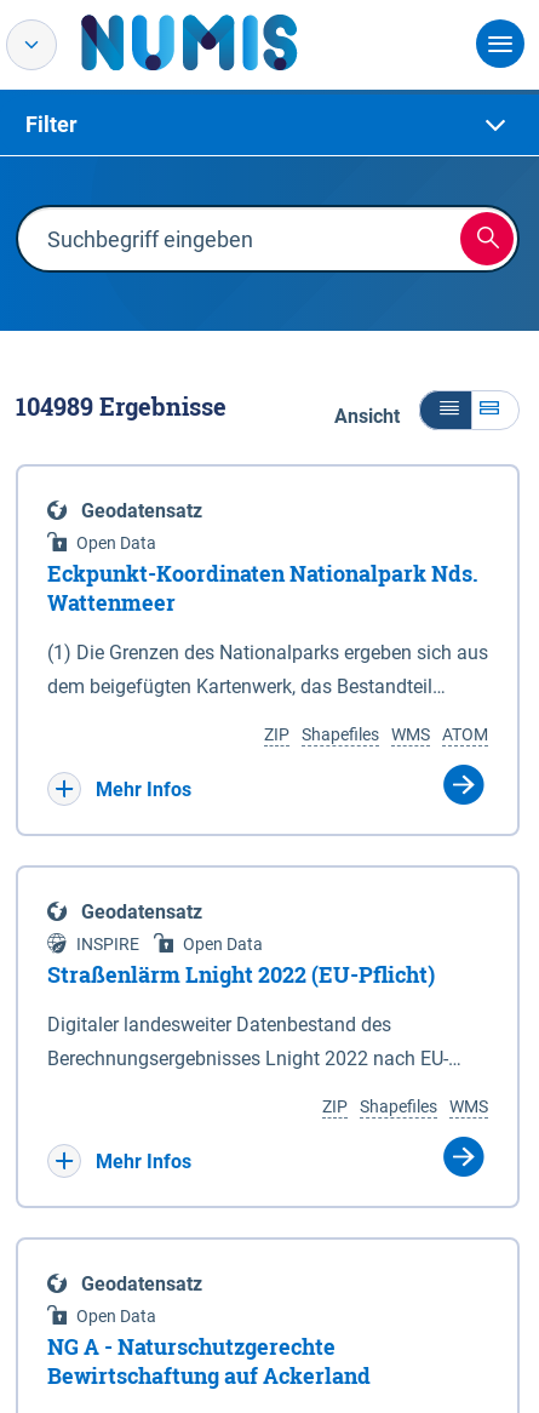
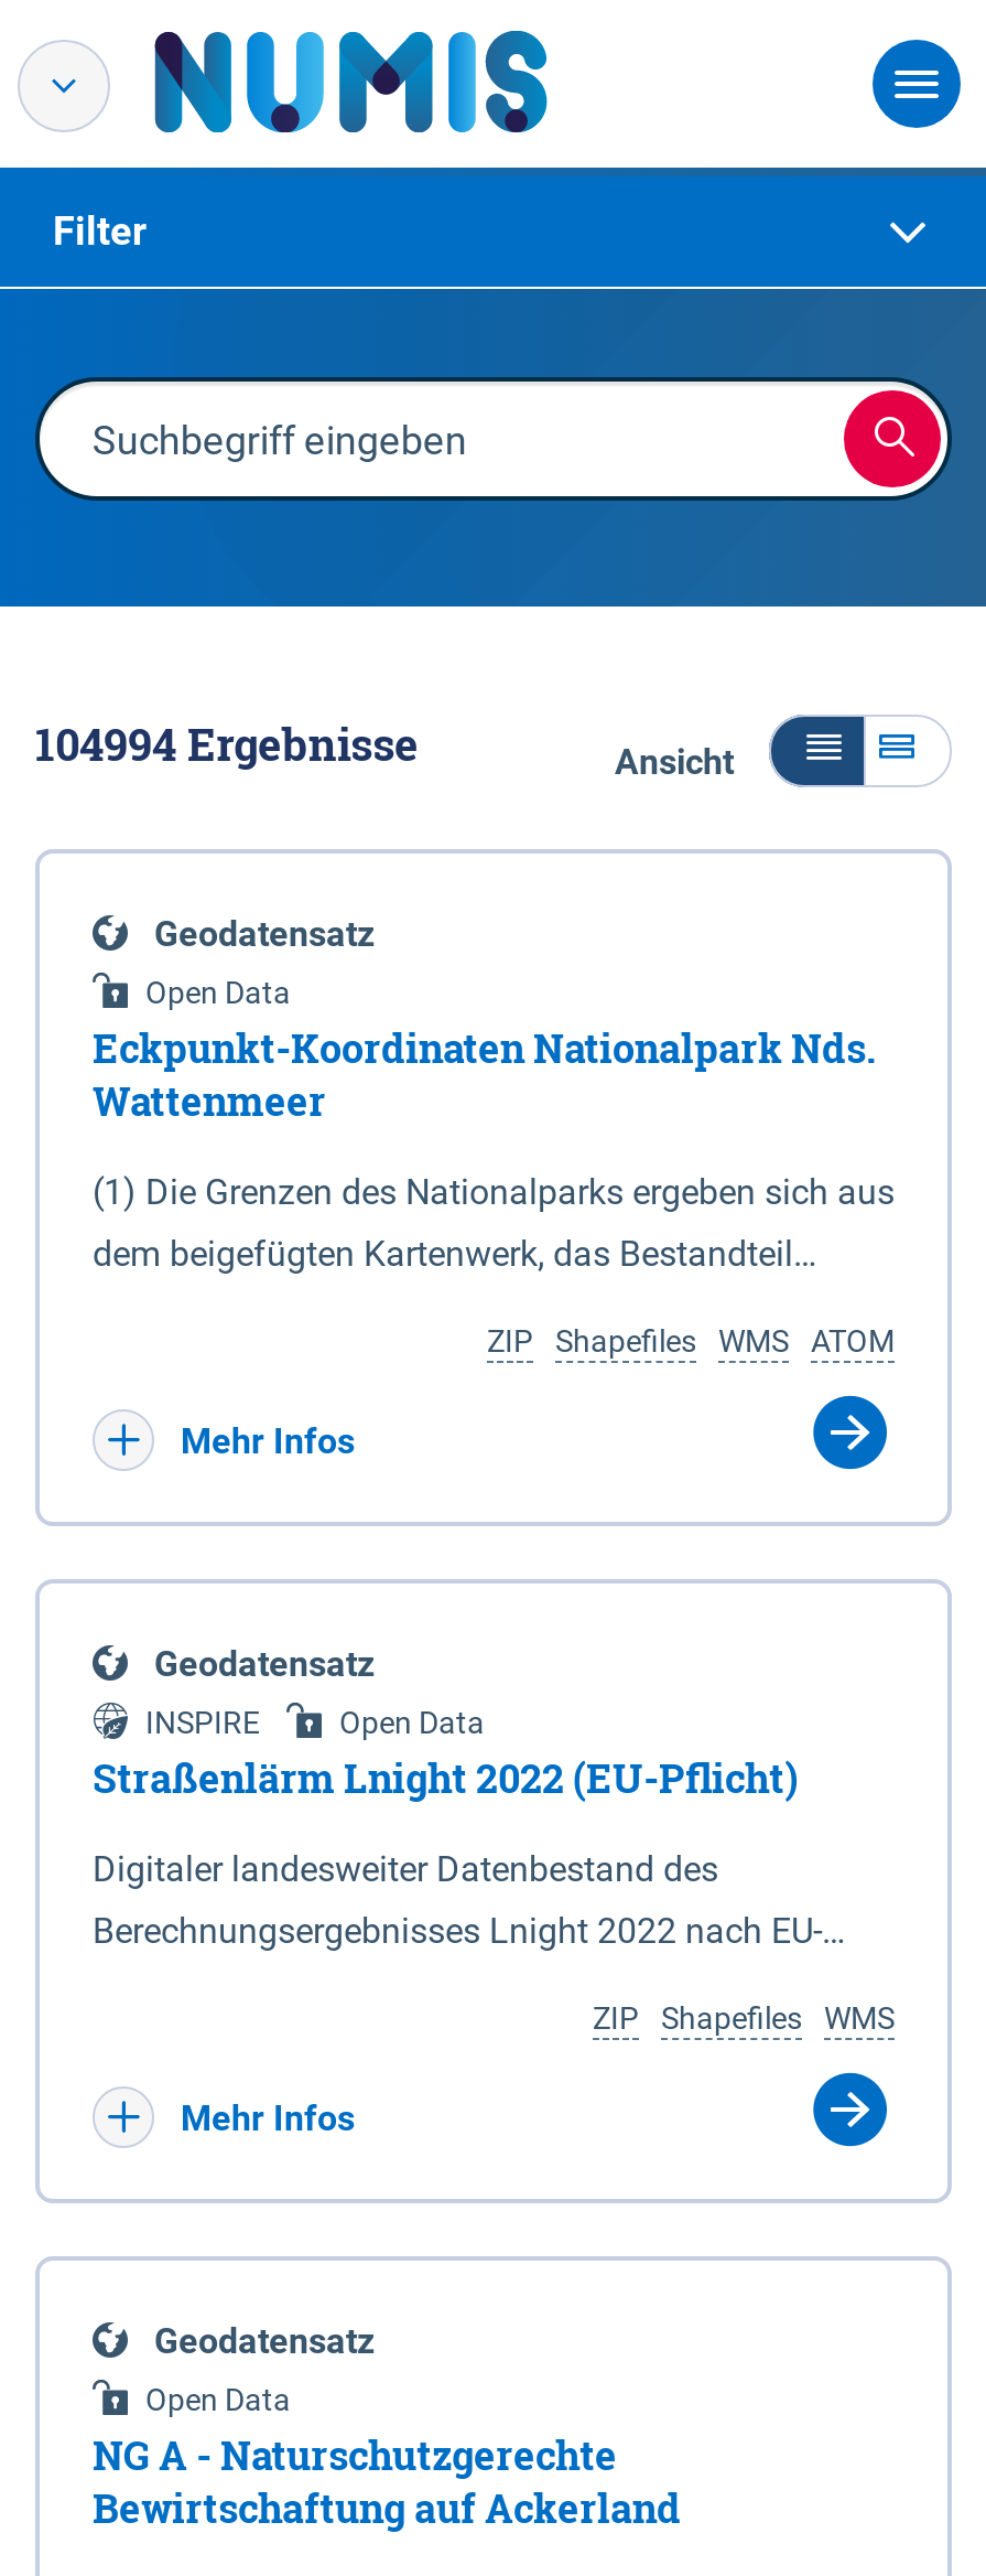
[16,390,227,422] 104989 Ergebnisse -> [35,715,419,772] 104994 Ergebnisse

